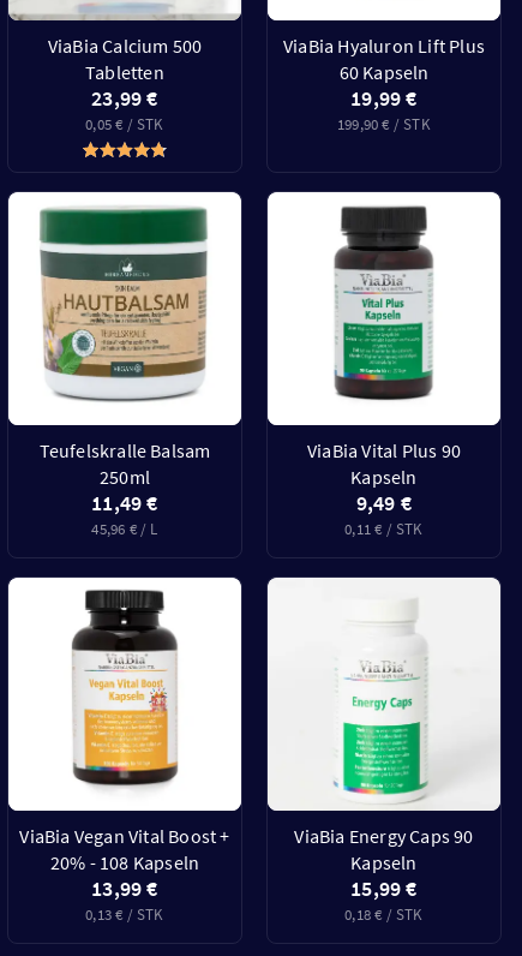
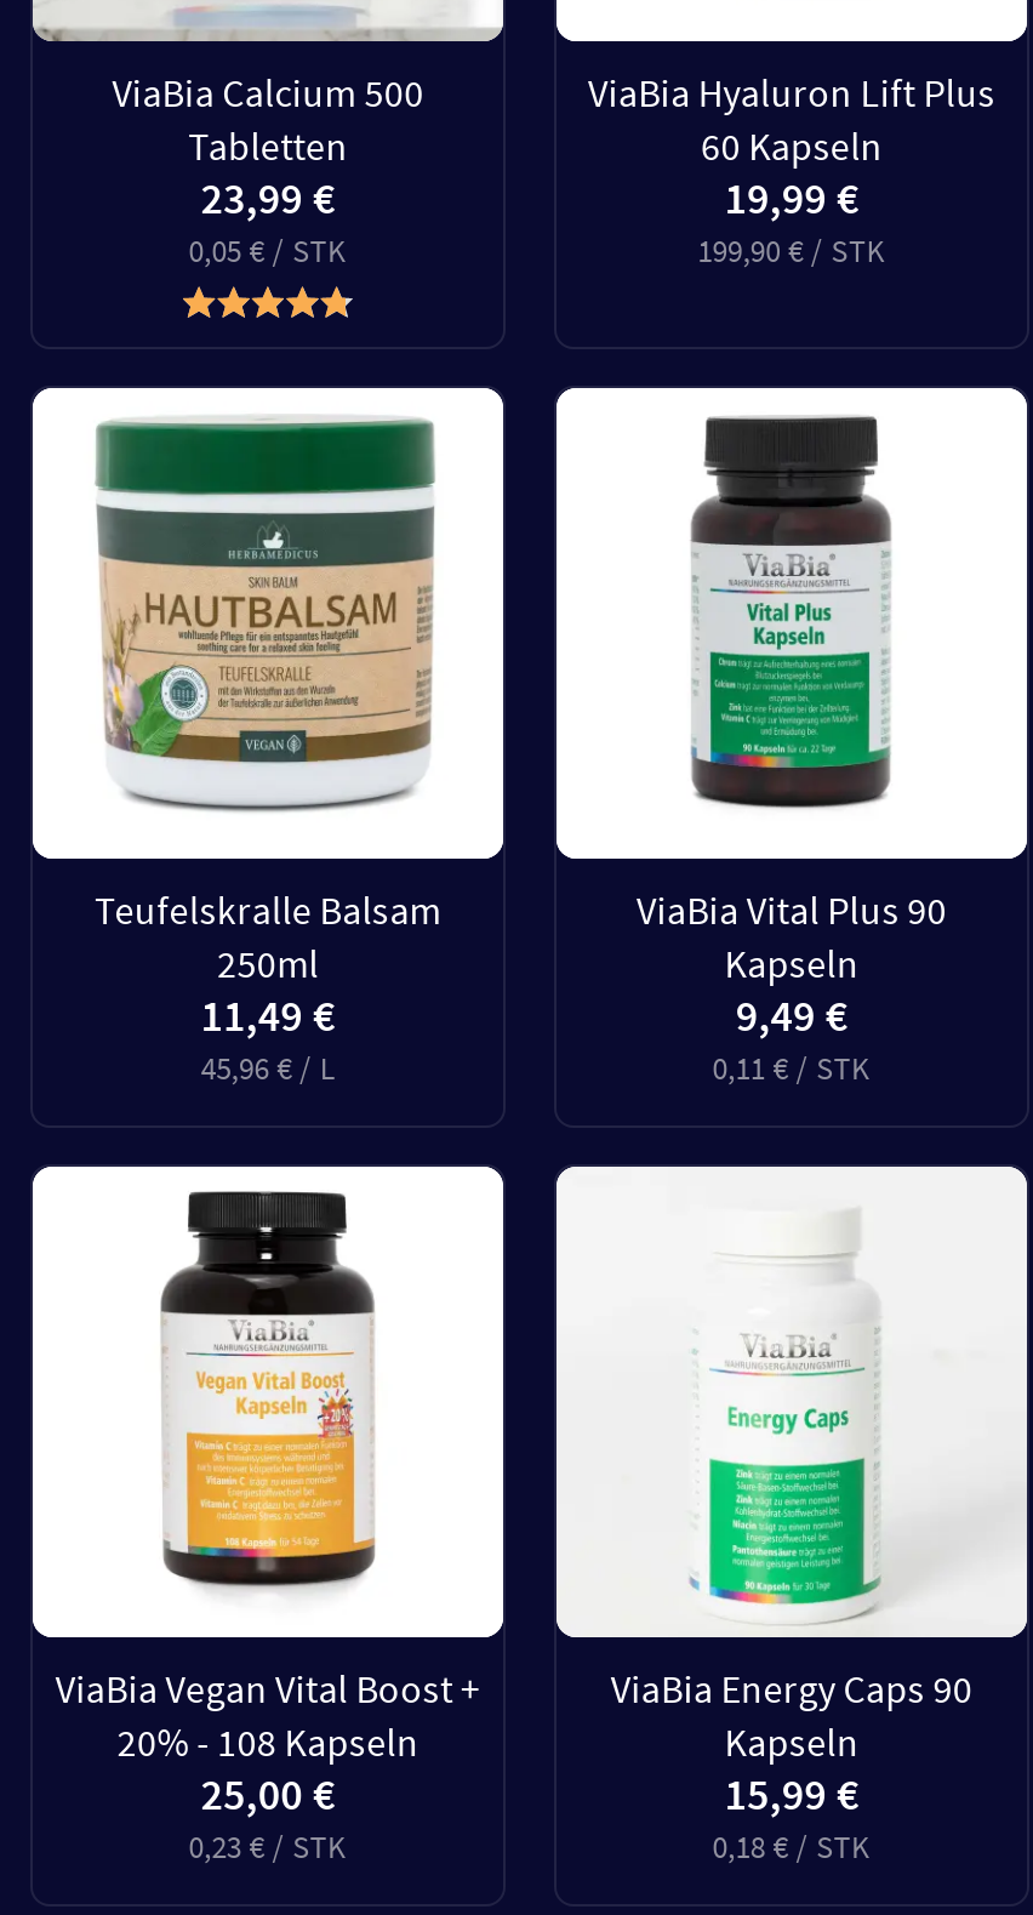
[92,874,158,902] 13,99 € -> [201,1766,335,1822] 25,00 €
[86,904,164,925] 0,13 € / STK -> [189,1826,347,1868] 0,23 € / STK

